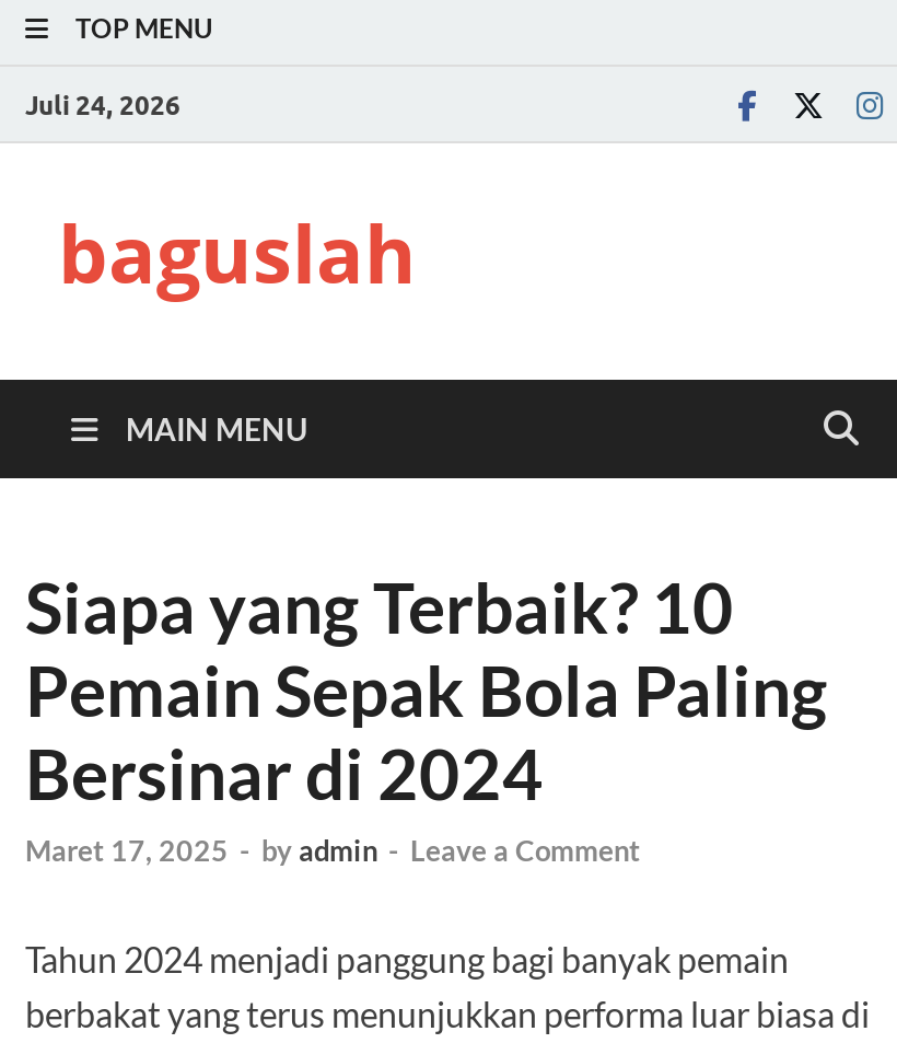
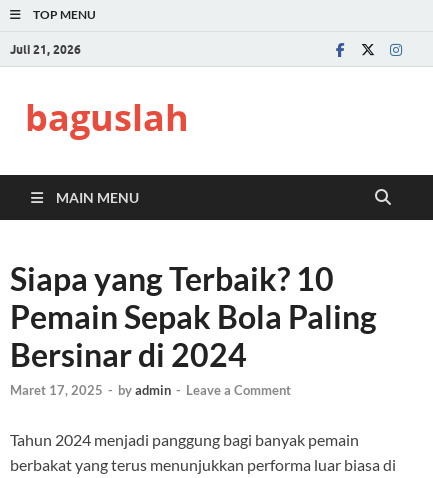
[25,88,180,120] Juli 24, 2026 -> [10,41,81,56] Juli 21, 2026

